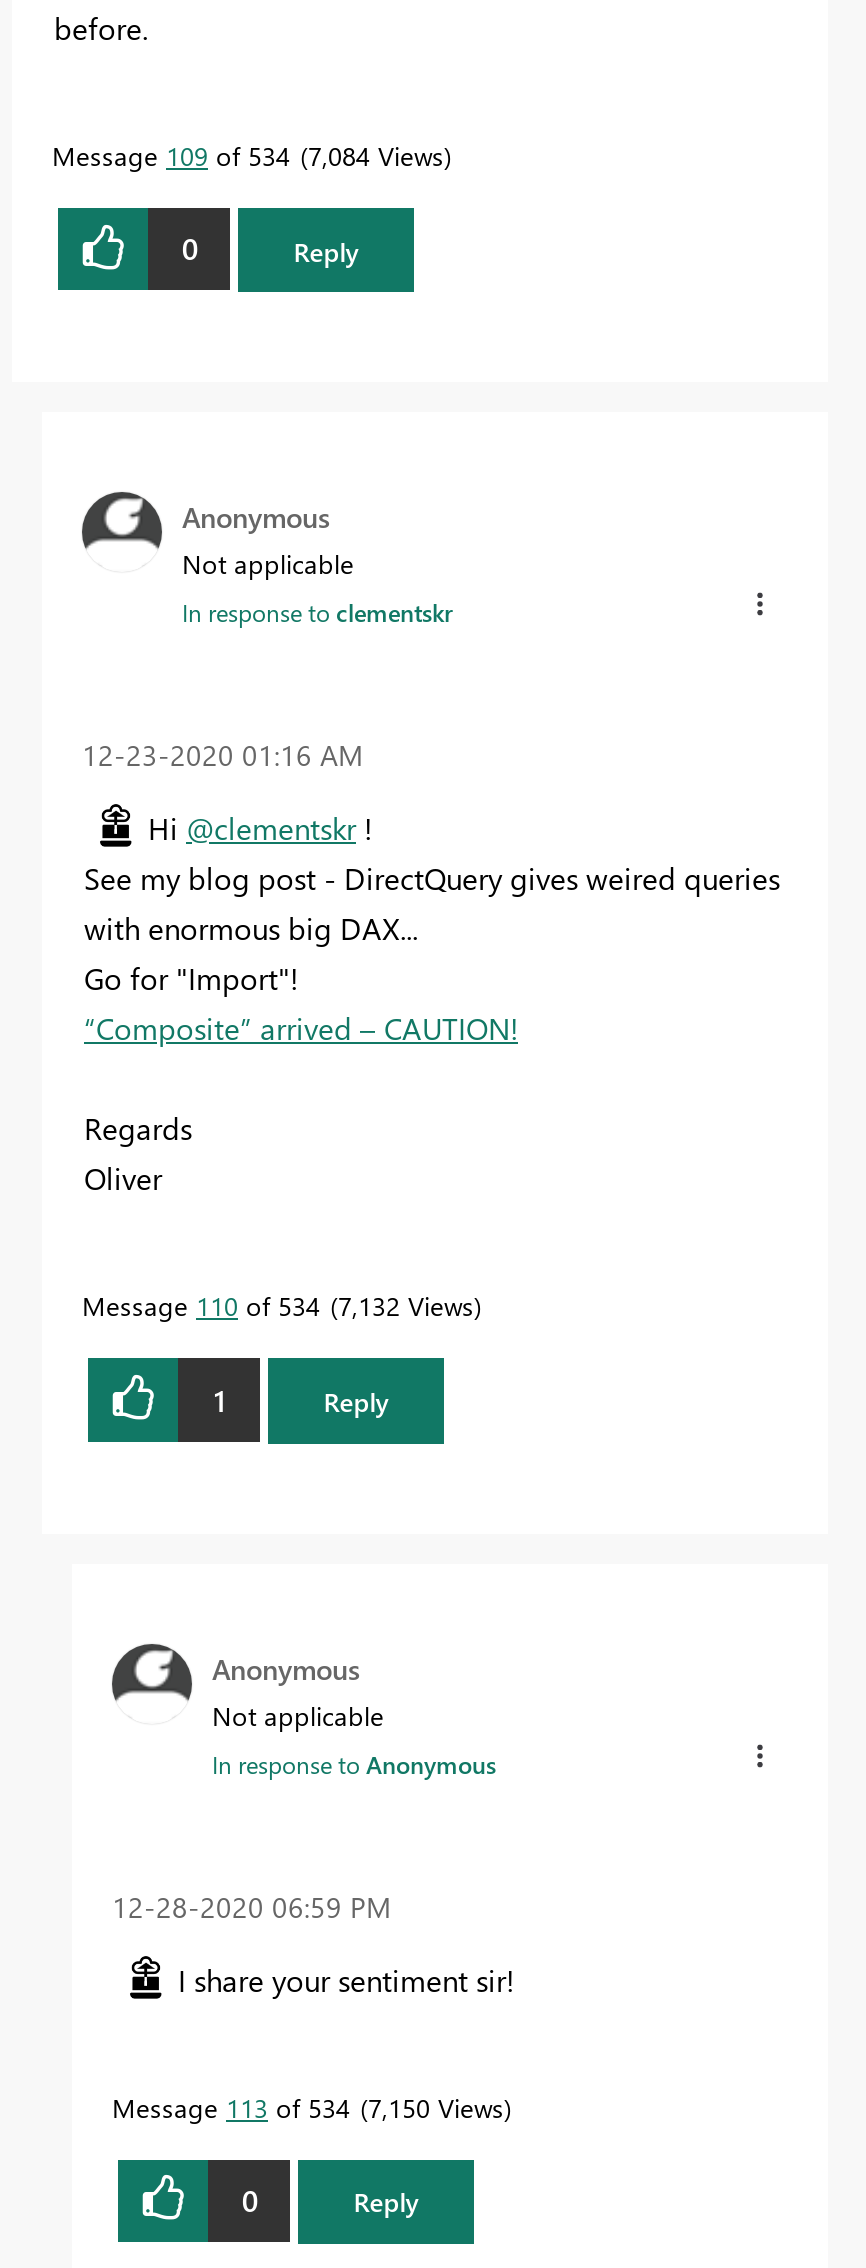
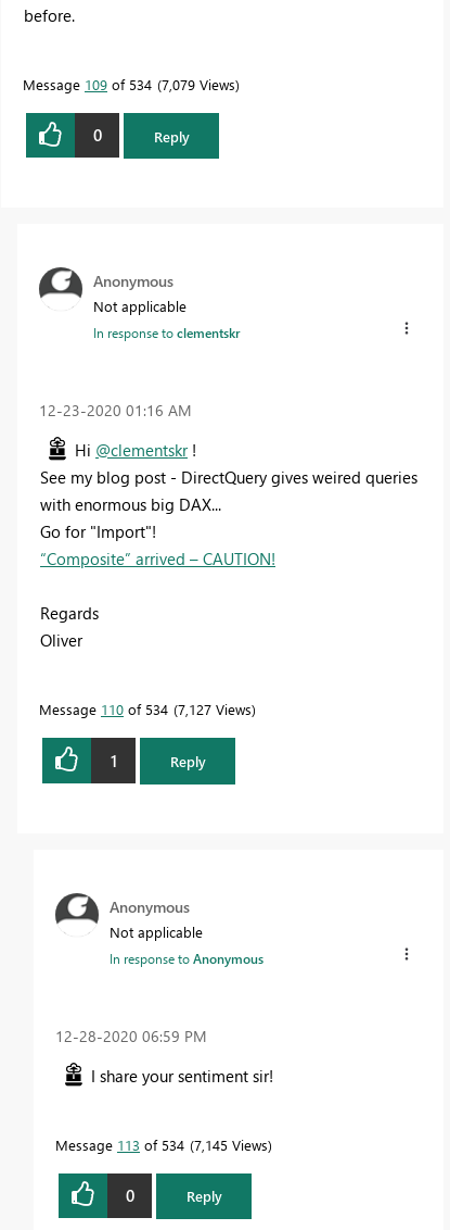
[52,138,444,172] Message 109 of 534 7,084 Views -> [23,75,235,93] Message 109 of 534 7,079 Views
[82,1289,474,1323] Message 110 of 534 7,132 Views -> [39,700,252,719] Message 110 of 534 7,127 Views
[112,2090,504,2124] Message 113 of 534 7,150 Views -> [55,1135,268,1154] Message 113 of 534 7,145 Views

